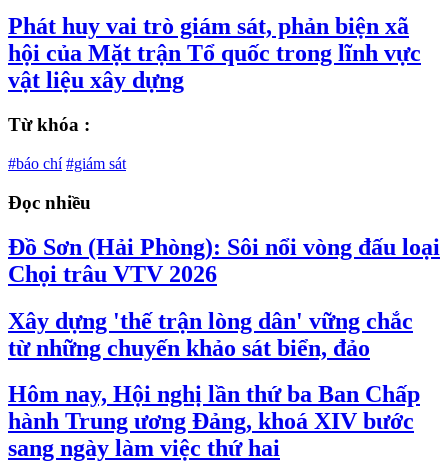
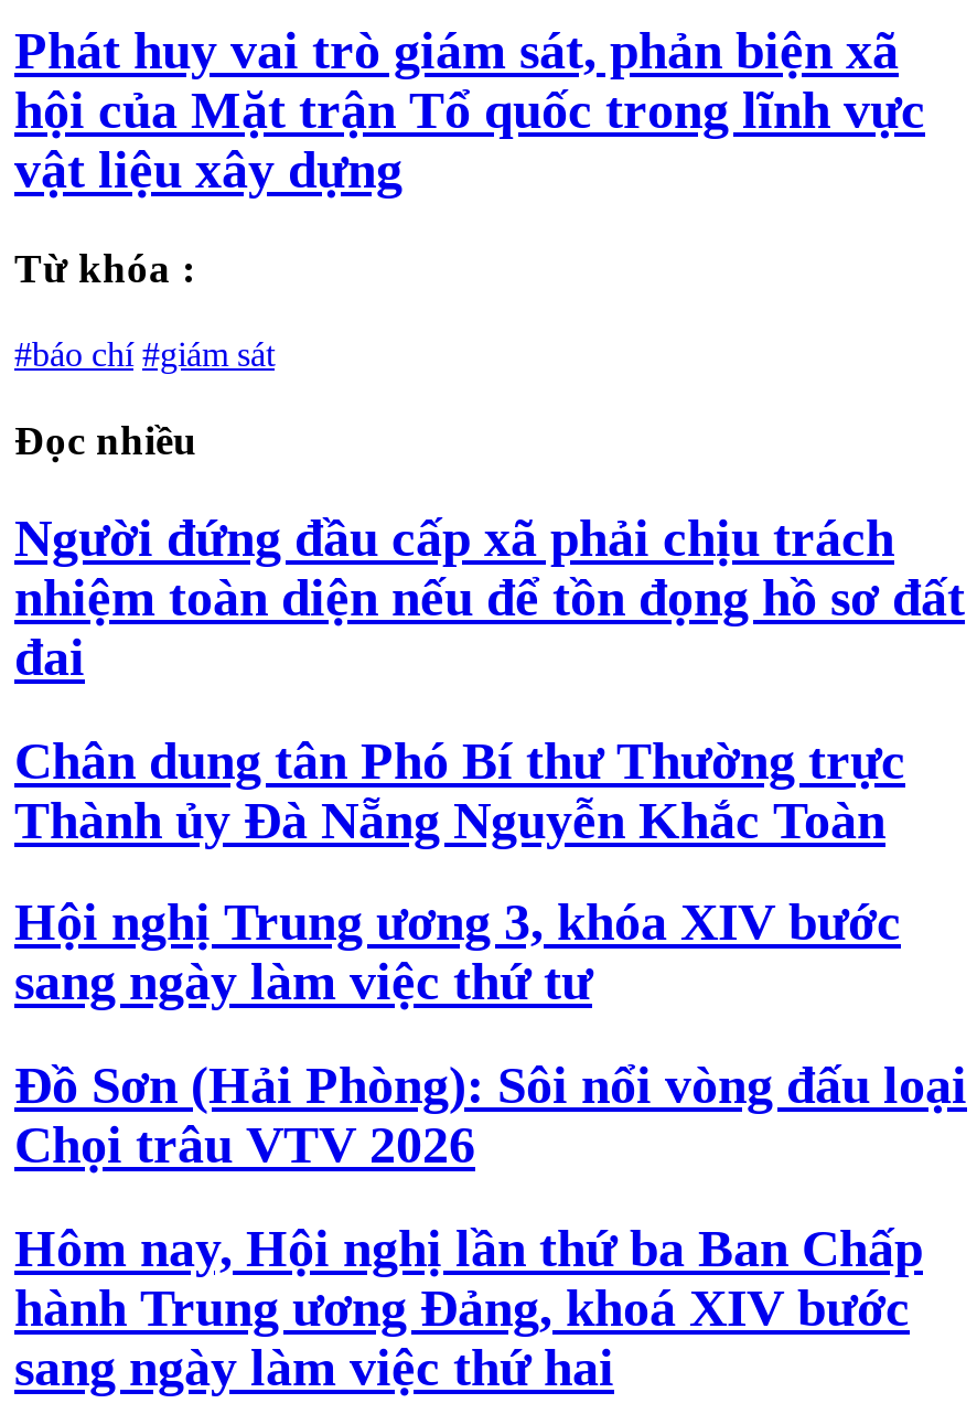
none -> [14,509,965,1011] Người đứng đầu cấp xã phải chịu trách | nhiệm toàn diện nếu để tồn đọng hồ sơ đất | đai | Chân dung tân Phó Bí thư Thường trực | Thành ủy Đà Nẵng Nguyễn Khắc Toàn | Hội nghị Trung ương 3, khóa XIV bước | sang ngày làm việc thứ tư
moved [8,234,440,287] -> [14,1057,967,1174]: Đồ Sơn (Hải Phòng): Sôi nổi vòng đấu loại | Chọi trâu VTV 2026
[8,307,413,360] Xây dựng 'thế trận lòng dân' vững chắc | từ những chuyến khảo sát biển, đảo -> none

